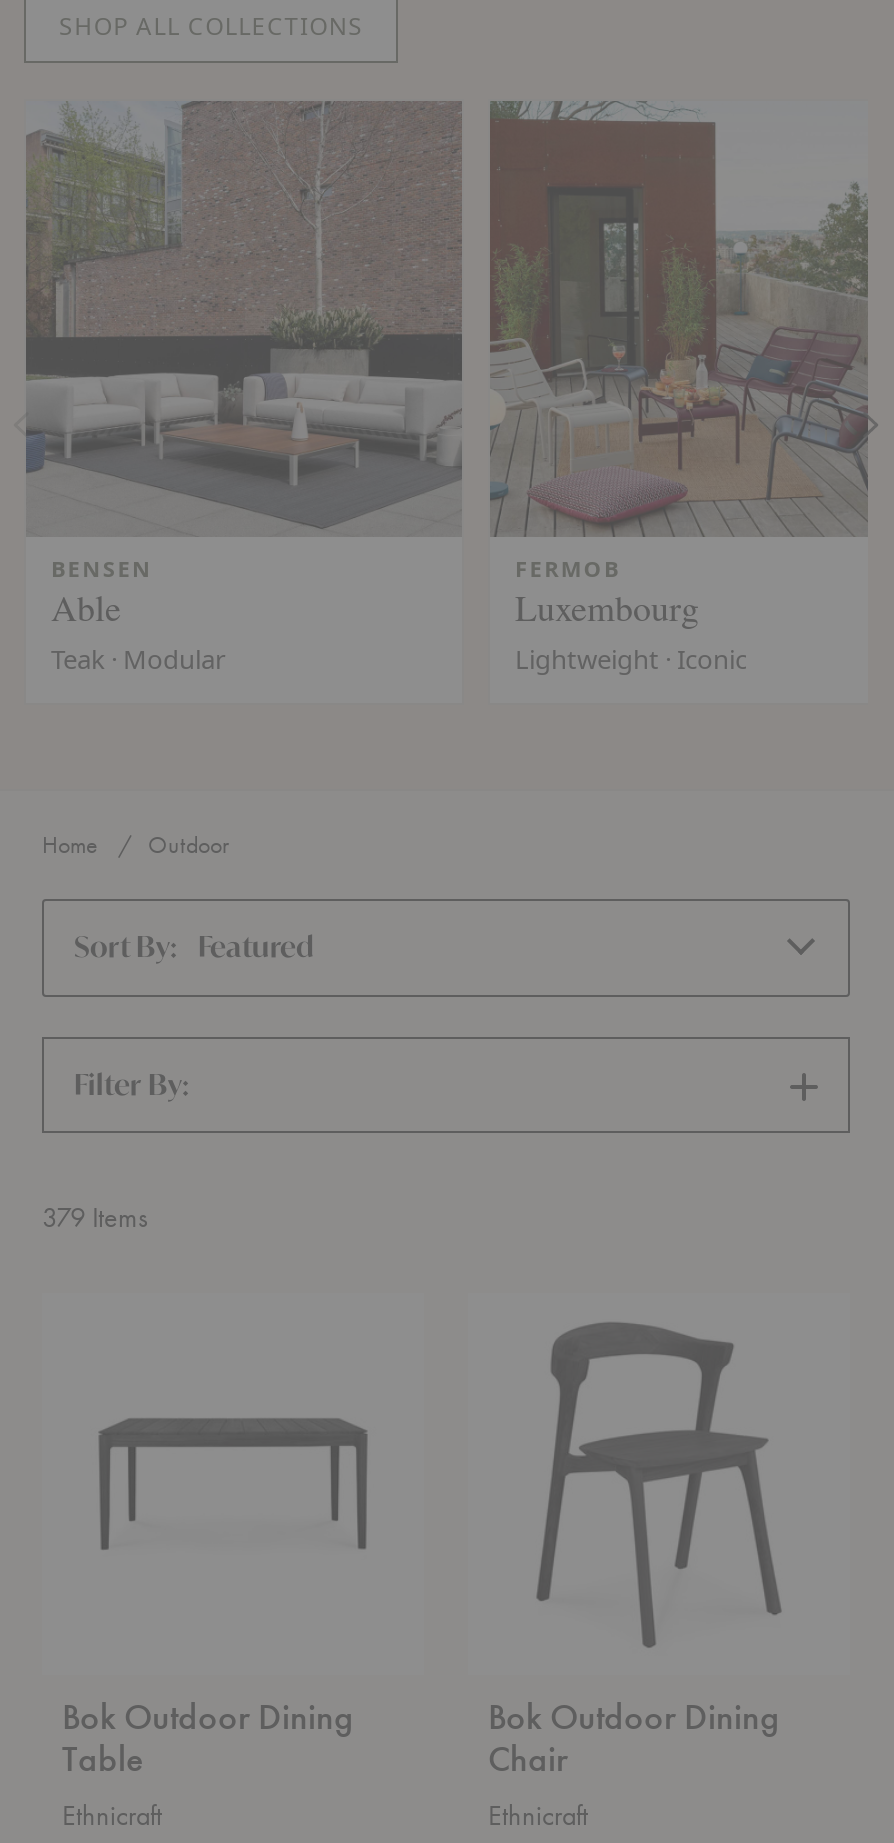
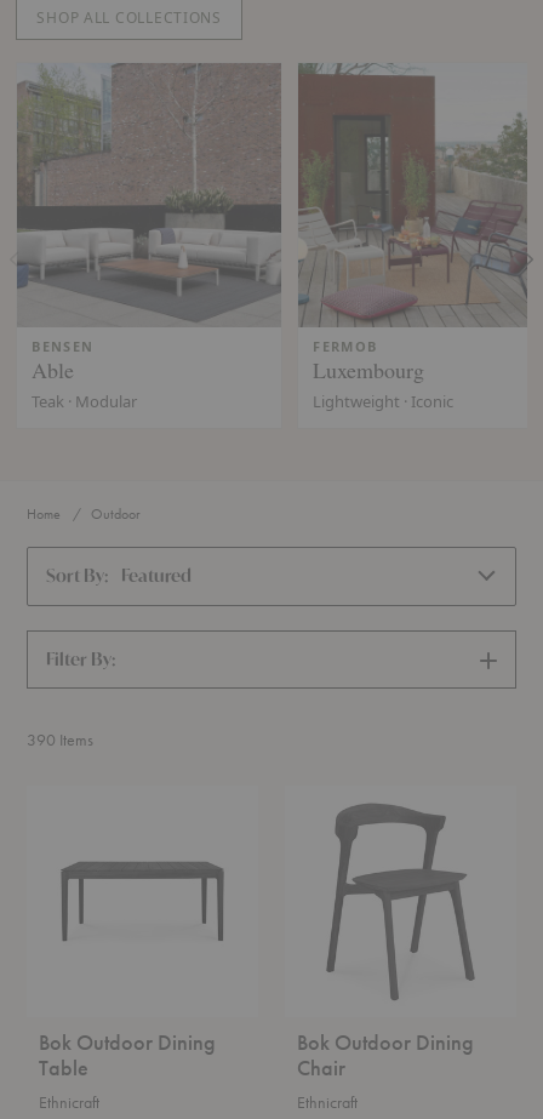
[42,1199,148,1235] 379 Items -> [27,729,93,750] 390 Items

